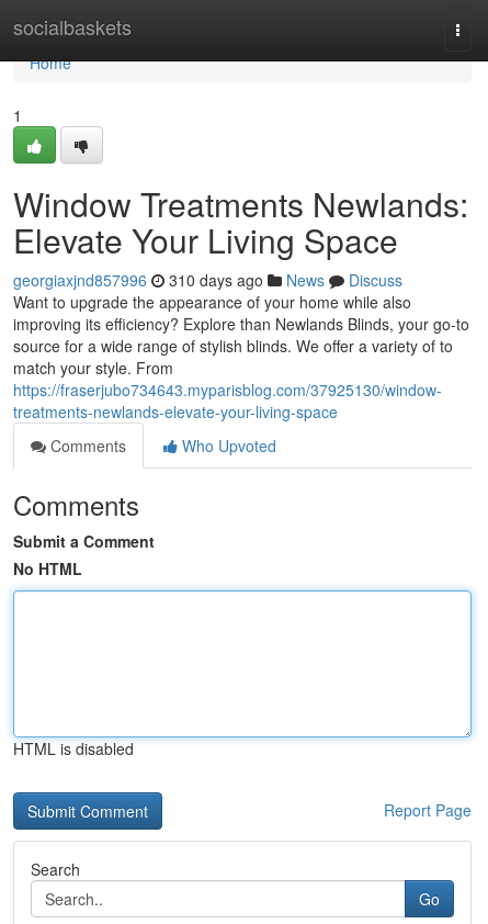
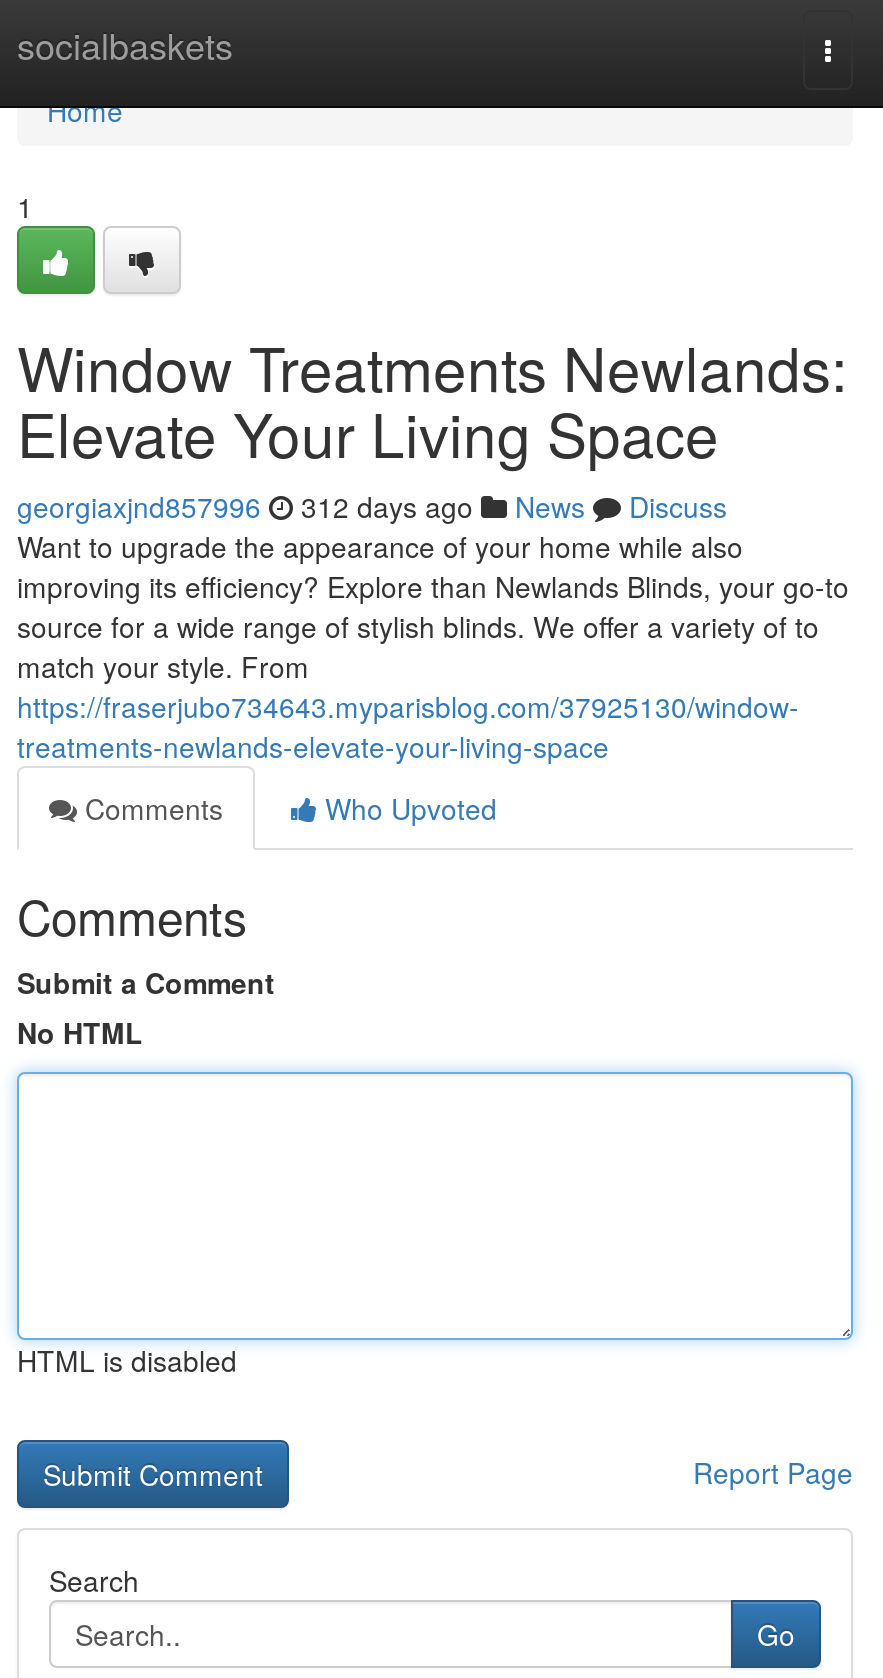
[13,269,402,291] georgiaxjnd857996 310 days ago News Discuss -> [17,486,727,526] georgiaxjnd857996 312 days ago News Discuss

